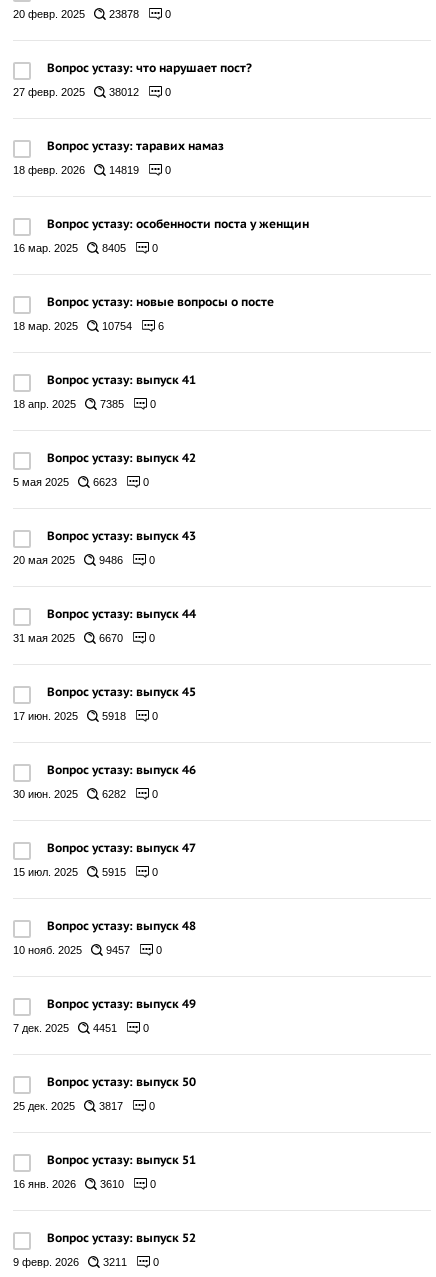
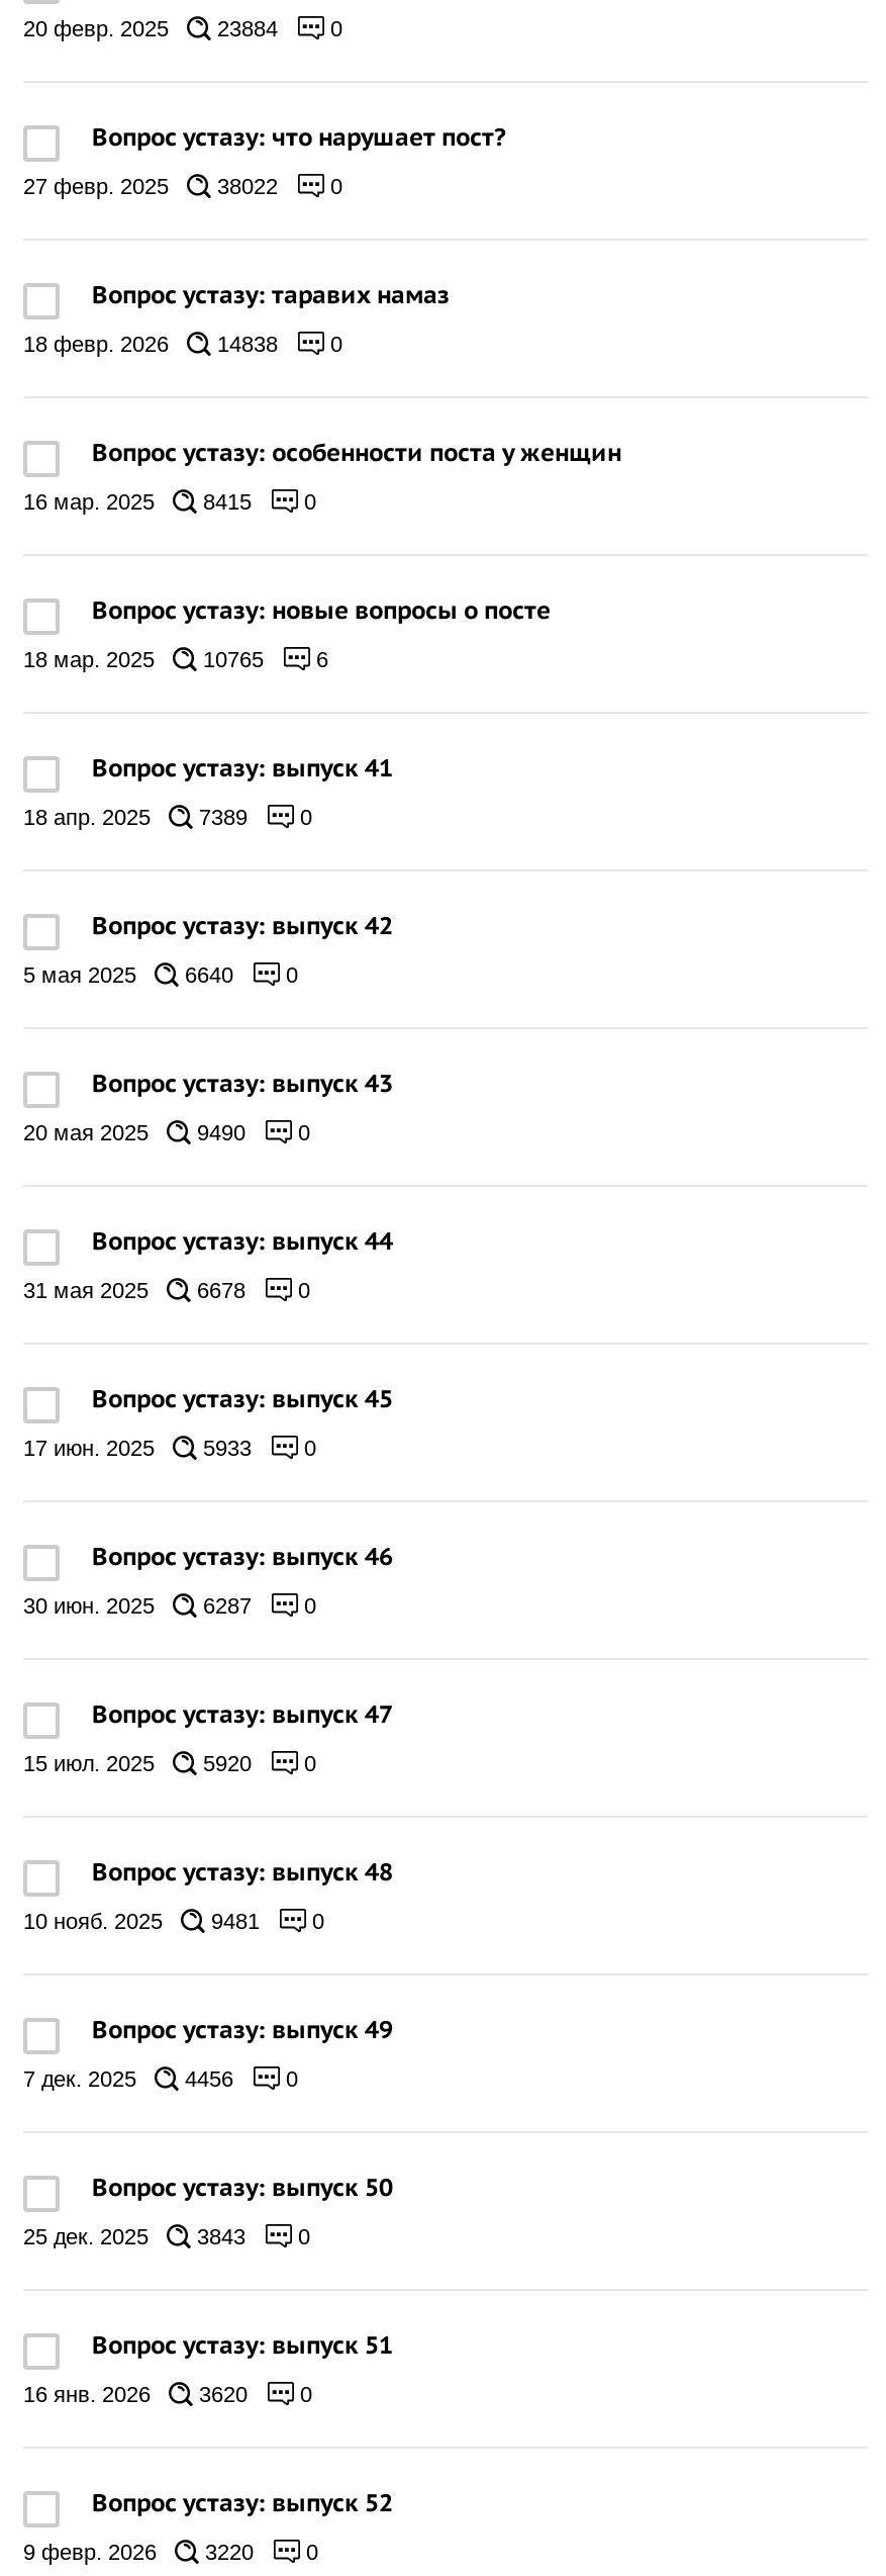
[106,7,139,19] 23878 -> [211,15,278,39] 23884
[106,85,139,97] 38012 -> [211,173,278,197] 38022
[106,163,139,175] 14819 -> [211,331,278,355] 14838
[99,241,126,253] 8405 -> [197,488,252,513] 8415
[13,319,164,331] 18 мар. 2025 10754 6 -> [23,646,328,670] 18 мар. 2025 10765 6
[97,397,124,409] 7385 -> [193,804,248,828] 7389
[90,475,117,487] 6623 -> [179,961,233,986] 6640
[96,553,123,565] 9486 -> [191,1119,245,1143] 9490
[96,631,123,643] 6670 -> [191,1277,245,1301] 6678
[99,709,126,721] 5918 -> [197,1435,252,1459] 5933
[99,787,126,799] 6282 -> [197,1592,252,1617] 6287
[99,865,126,877] 5915 -> [197,1750,252,1774] 5920
[103,943,130,955] 9457 -> [205,1908,260,1932] 9481
[90,1021,117,1033] 4451 -> [179,2065,233,2090] 4456
[96,1099,123,1111] 3817 -> [191,2223,245,2247] 3843
[97,1177,124,1189] 3610 -> [193,2381,248,2405] 3620
[100,1255,127,1267] 3211 -> [199,2539,254,2563] 3220

